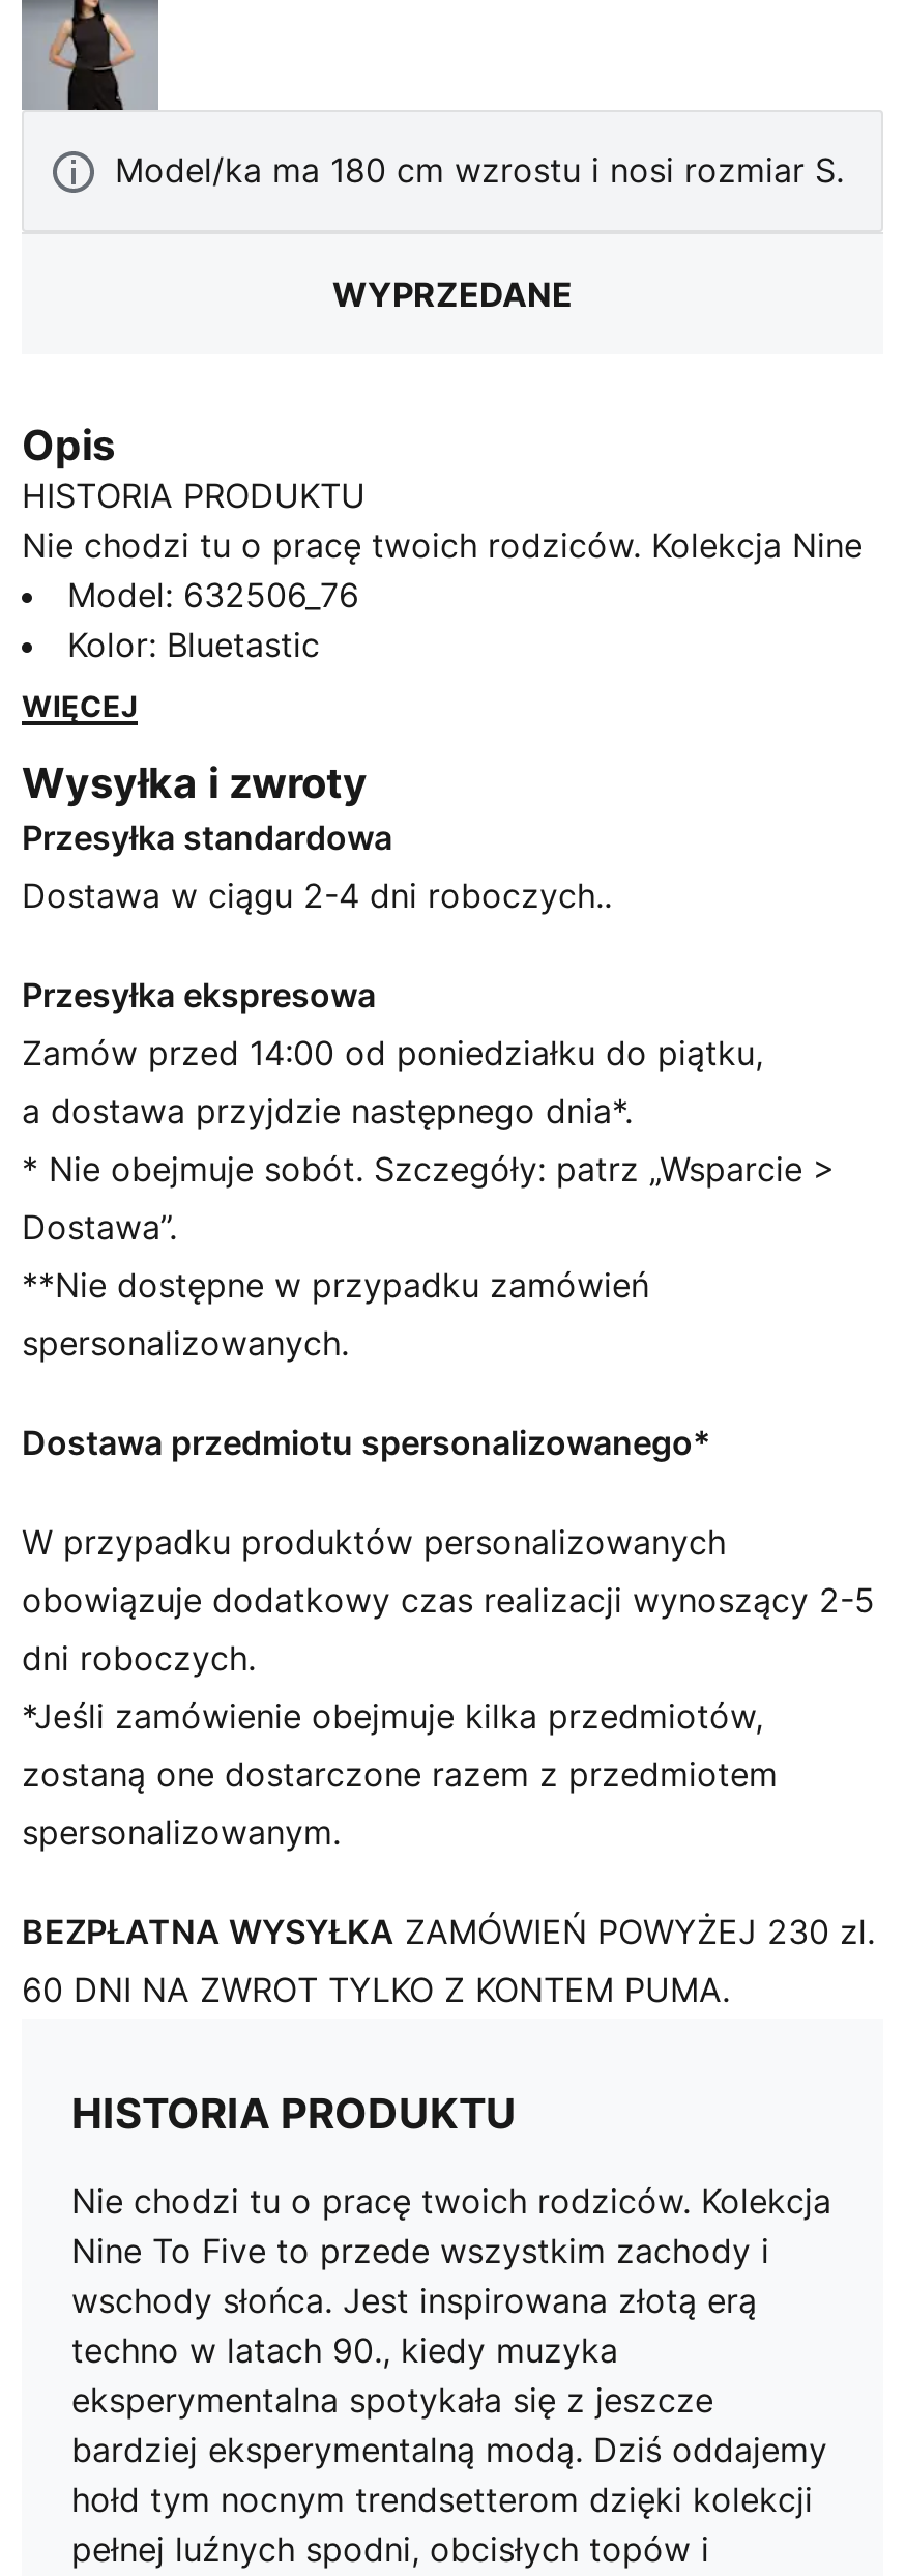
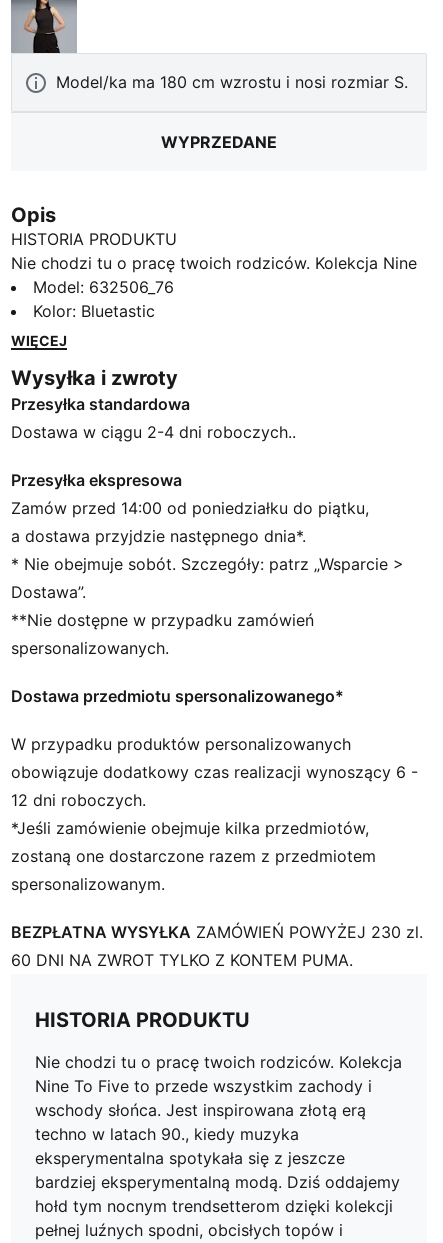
[22,1579,875,1679] obowiązuje dodatkowy czas realizacji wynoszący 2-5 | dni roboczych. -> [11,762,418,810] obowiązuje dodatkowy czas realizacji wynoszący 6 - | 12 dni roboczych.

